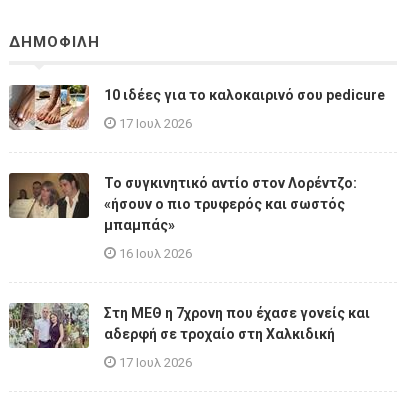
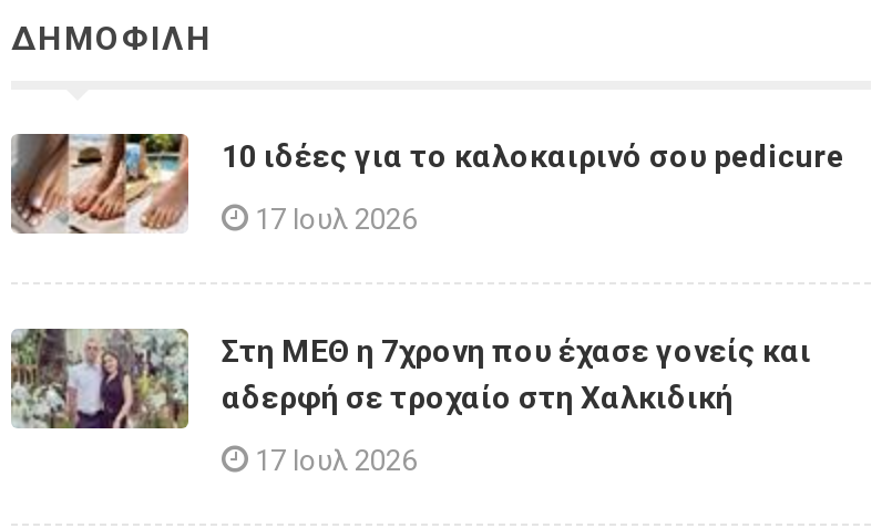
[9,173,357,261] [image] | Το συγκινητικό αντίο στον Λορέντζο: | «ήσουν ο πιο τρυφερός και σωστός | μπαμπάς» | 16 Ιουλ 2026 -> none

